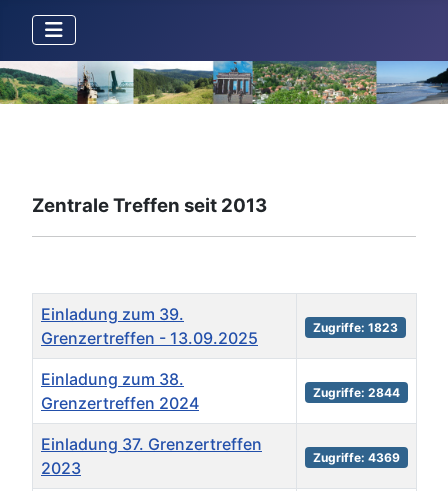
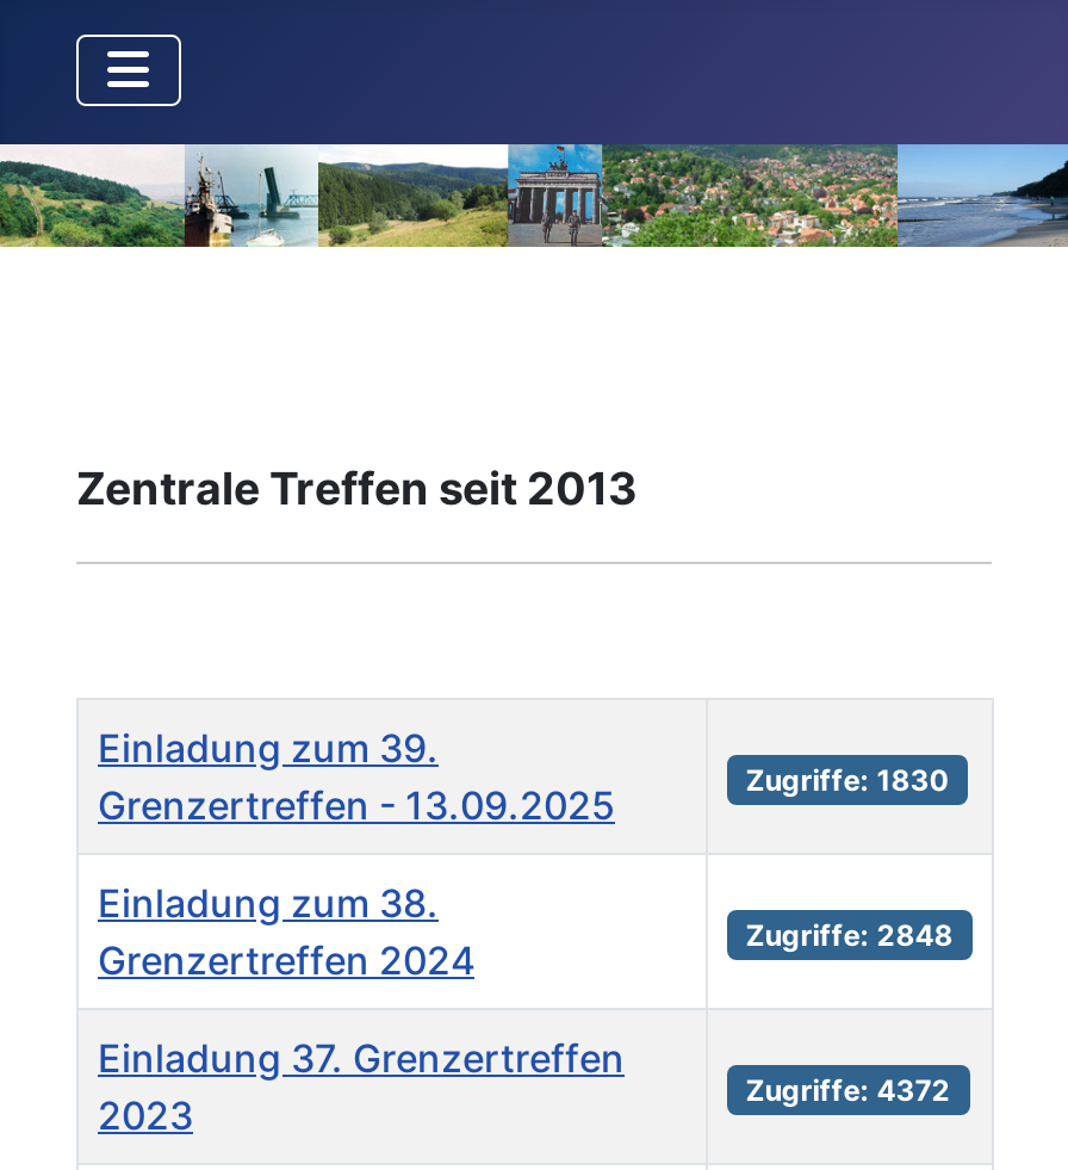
[313,319,398,334] Zugriffe: 1823 -> [746,761,948,797] Zugriffe: 1830
[313,384,400,399] Zugriffe: 2844 -> [746,916,953,952] Zugriffe: 2848
[313,449,400,464] Zugriffe: 4369 -> [746,1071,951,1107] Zugriffe: 4372

